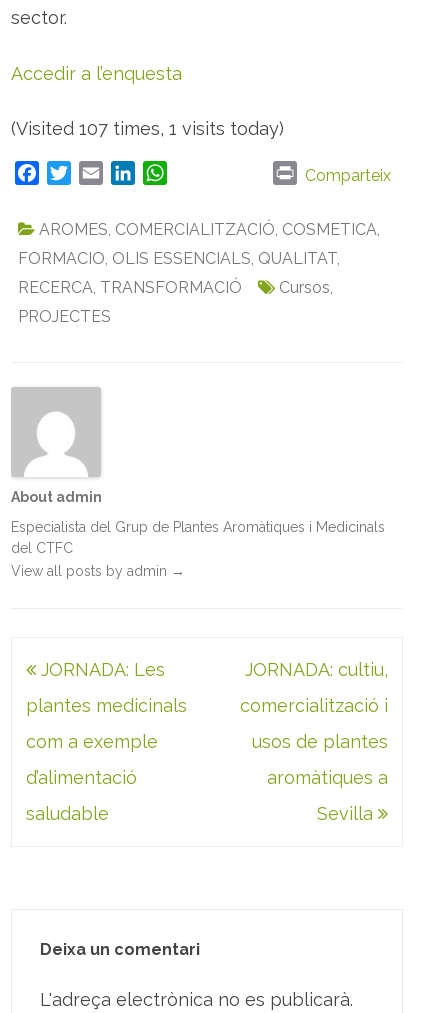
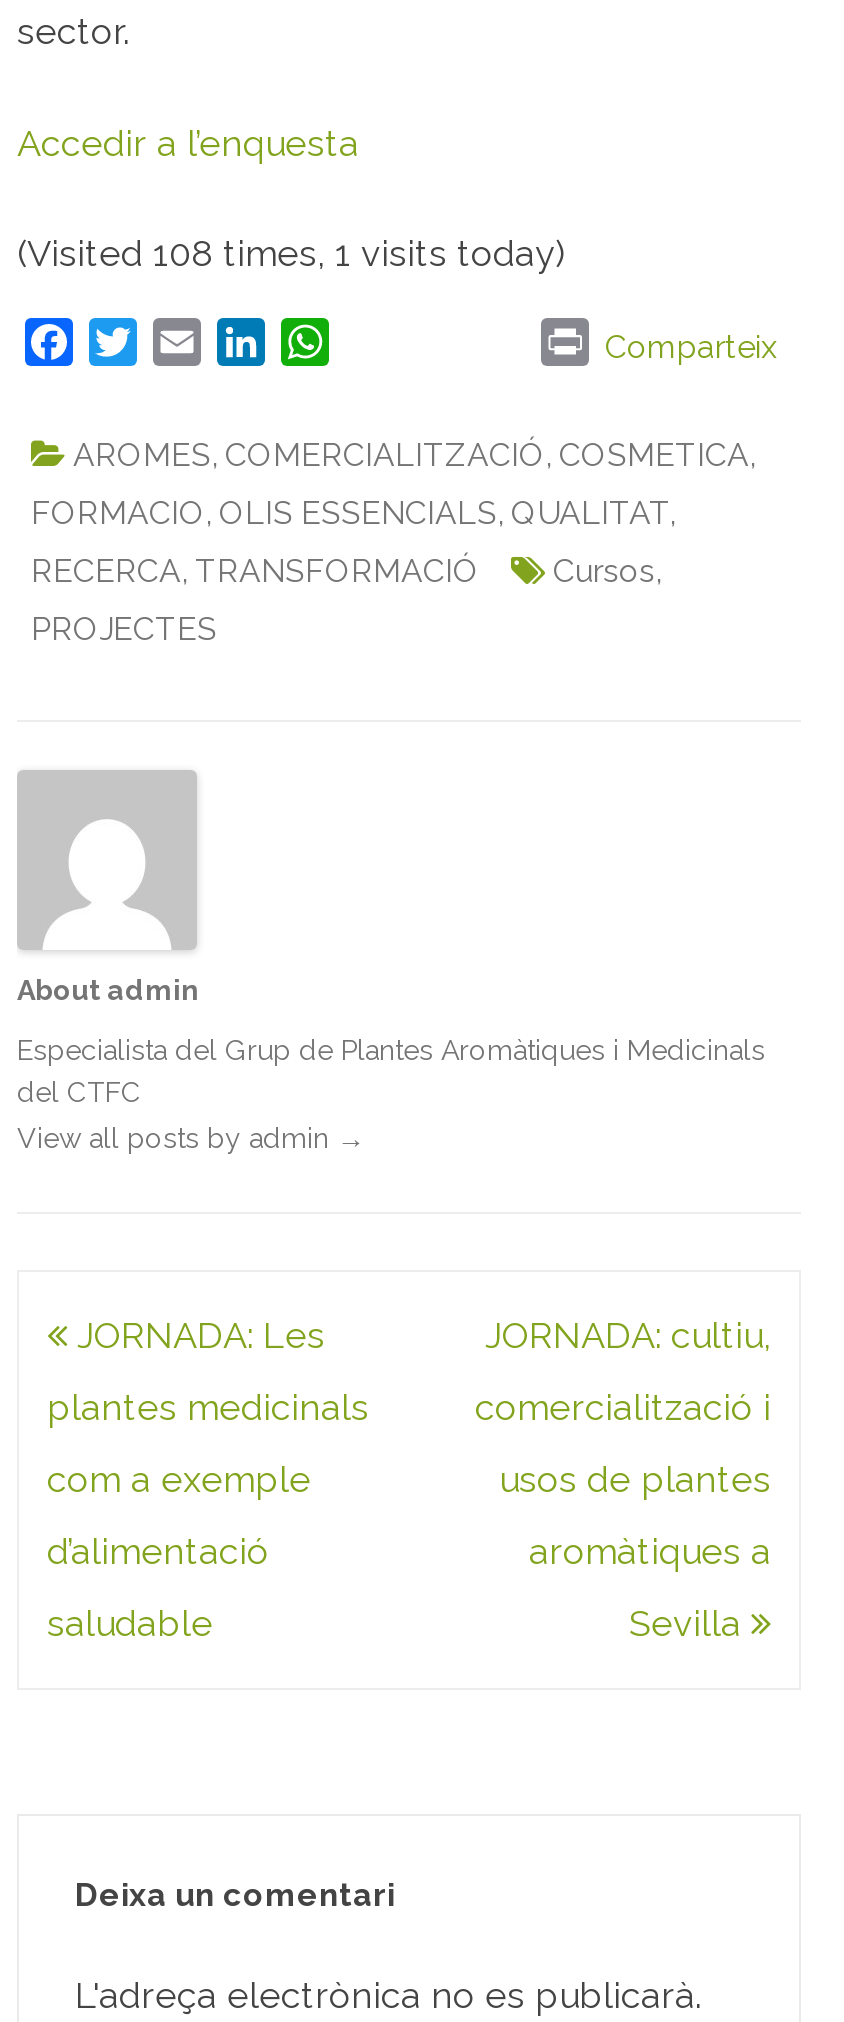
[11,118,284,139] (Visited 107 times, 1 visits today) -> [17,232,565,274] (Visited 108 times, 1 visits today)

